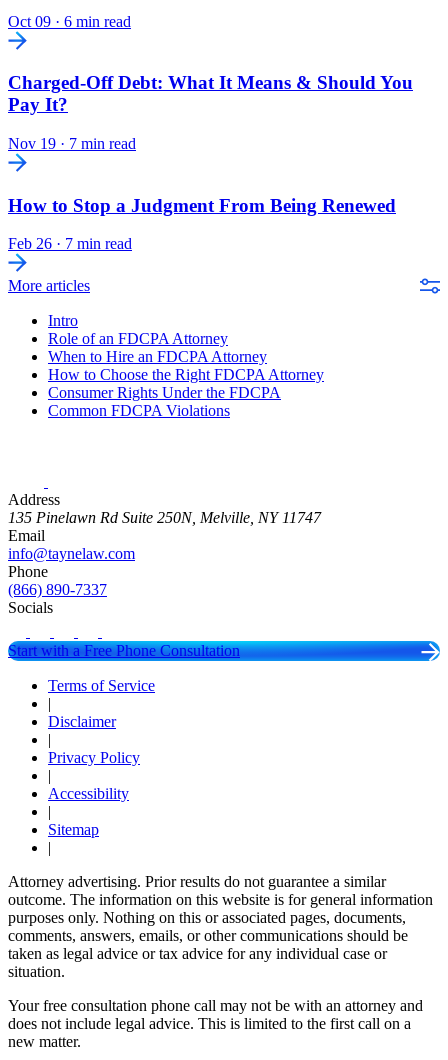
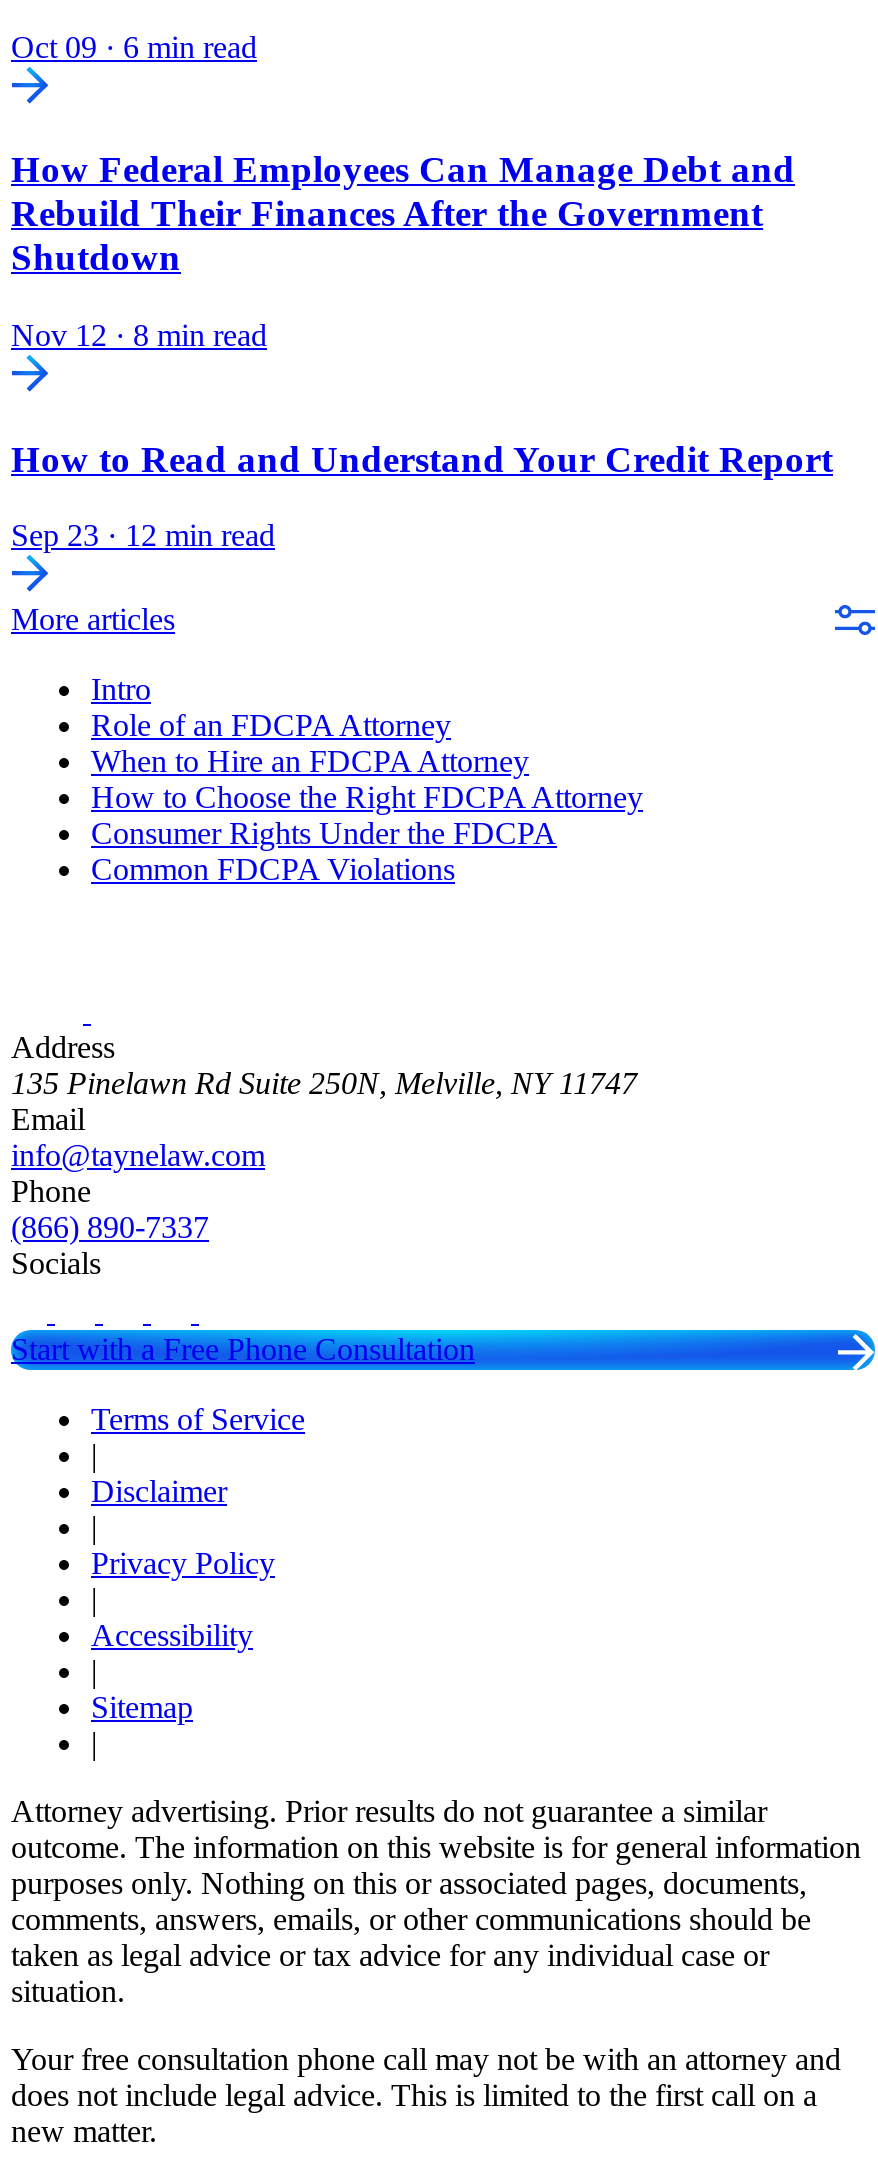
[8,72,413,115] Charged-Off Debt: What It Means & Should You | Pay It? -> [11,149,795,279] How Federal Employees Can Manage Debt and | Rebuild Their Finances After the Government | Shutdown
[8,135,136,152] Nov 19 · 7 min read -> [11,318,267,352] Nov 12 · 8 min read
[8,195,396,216] How to Stop a Judgment From Being Renewed -> [11,437,833,479] How to Read and Understand Your Credit Report
[8,235,132,252] Feb 26 · 7 min read -> [11,519,275,553] Sep 23 · 12 min read

